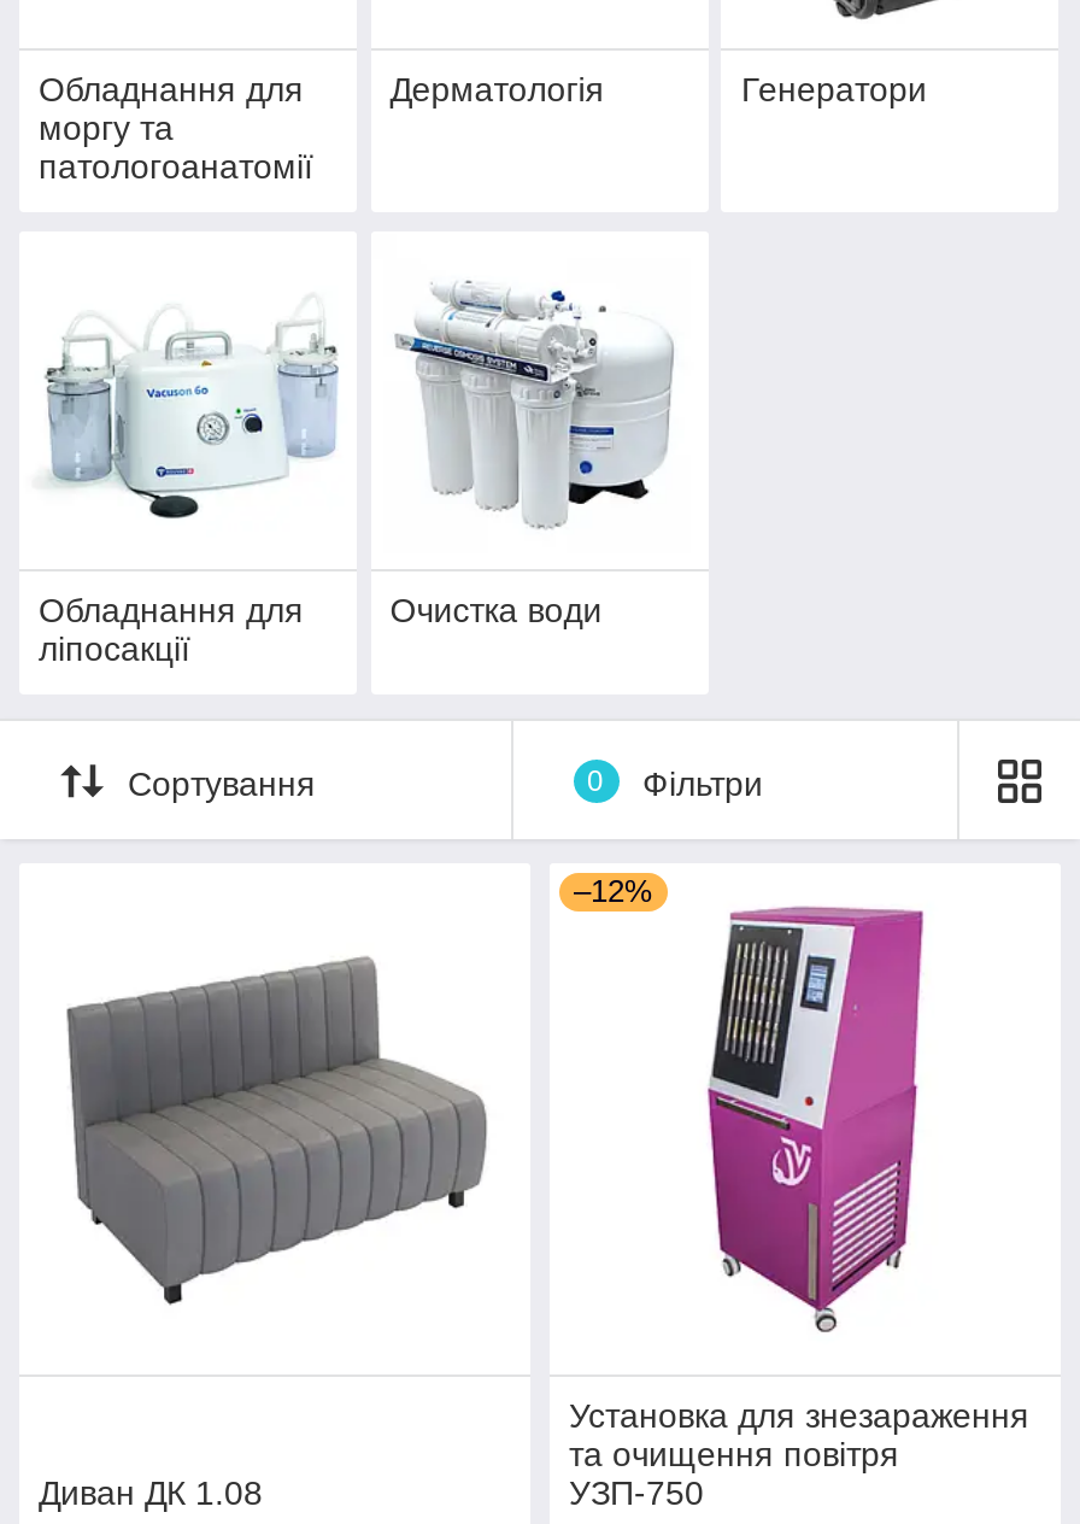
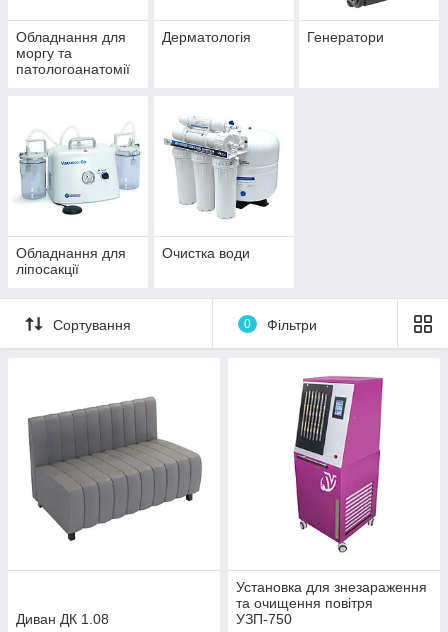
[574,874,653,910] –12% -> none

